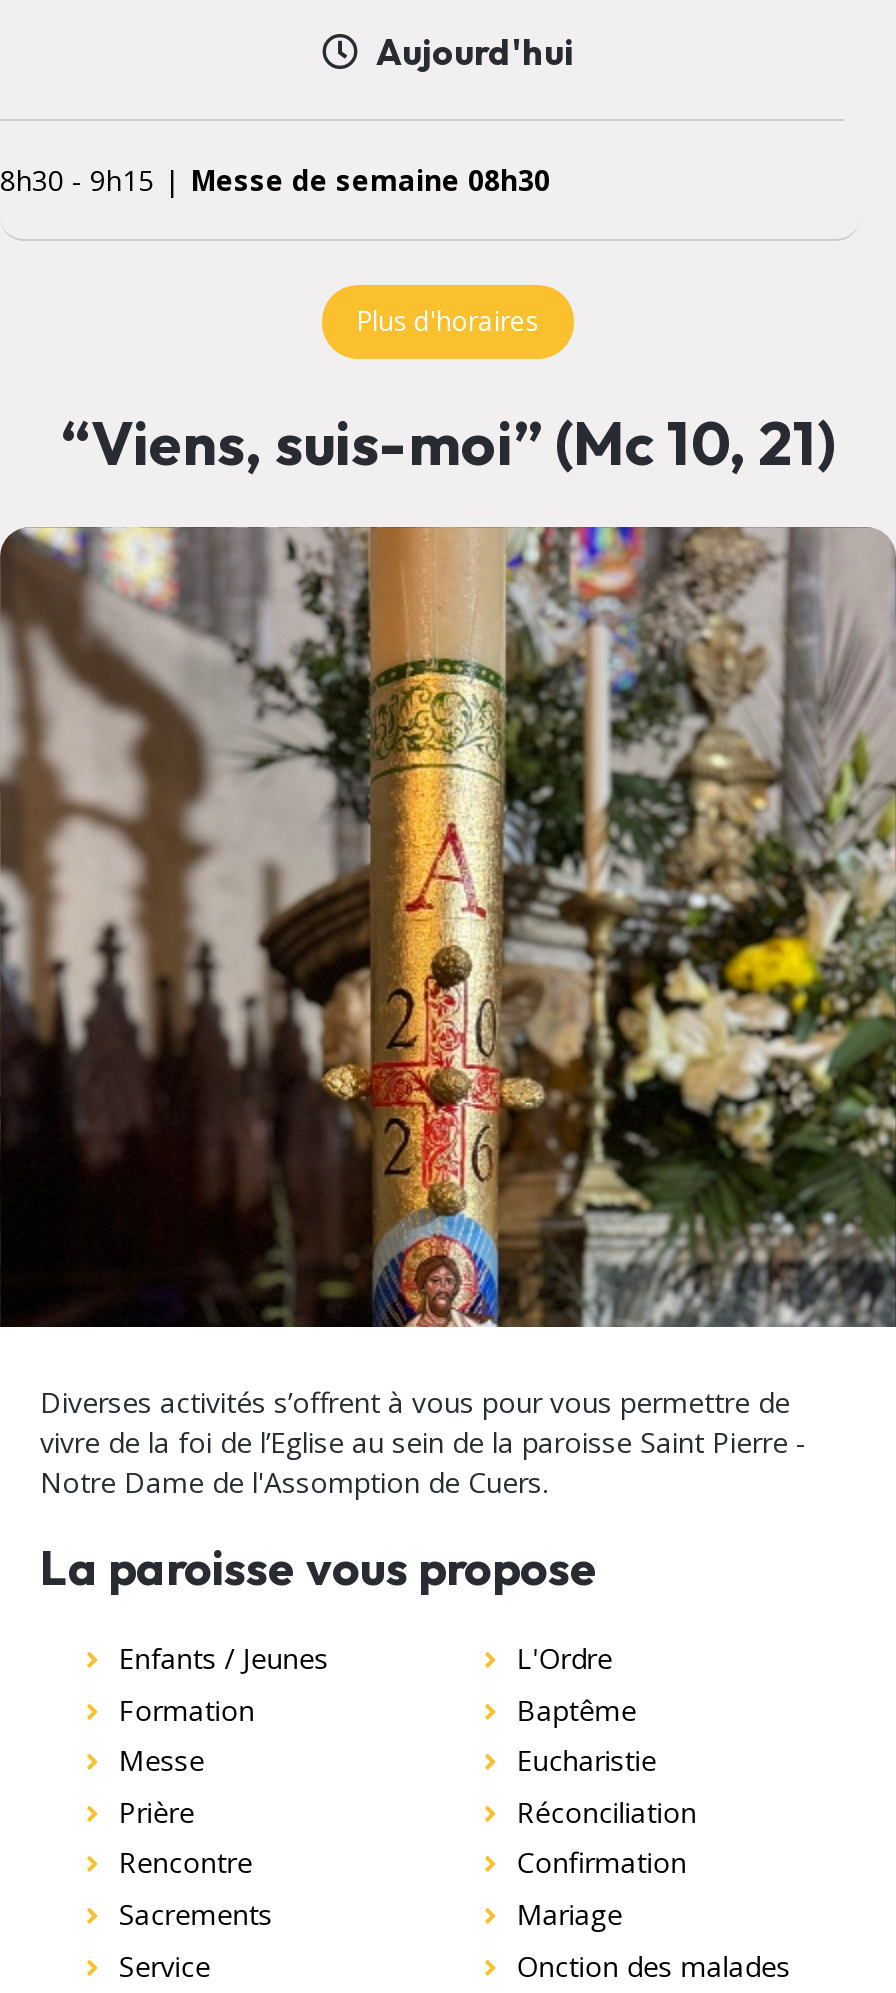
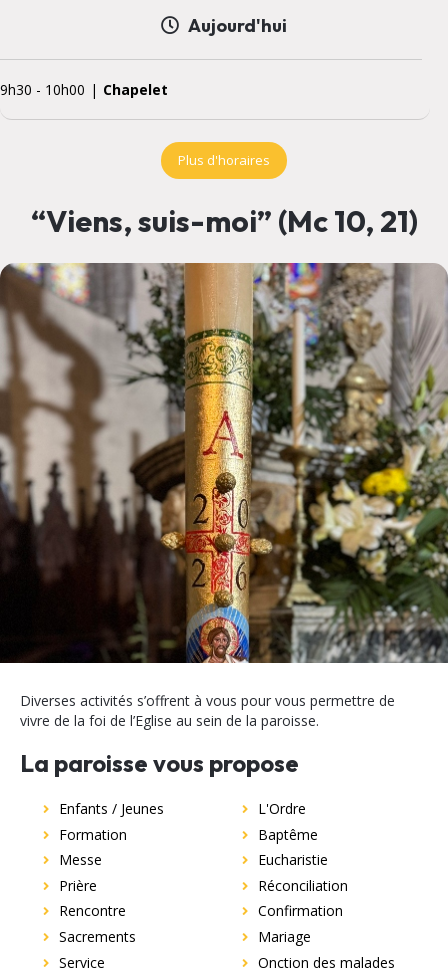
[0,160,550,198] 8h30 - 9h15 | Messe de semaine 08h30 -> [0,79,168,98] 9h30 - 10h00 | Chapelet
[40,1424,806,1502] vivre de la foi de l’Eglise au sein de la paroisse Saint Pierre - | Notre Dame de l'Assomption de Cuers. -> [20,711,319,730] vivre de la foi de l’Eglise au sein de la paroisse.

